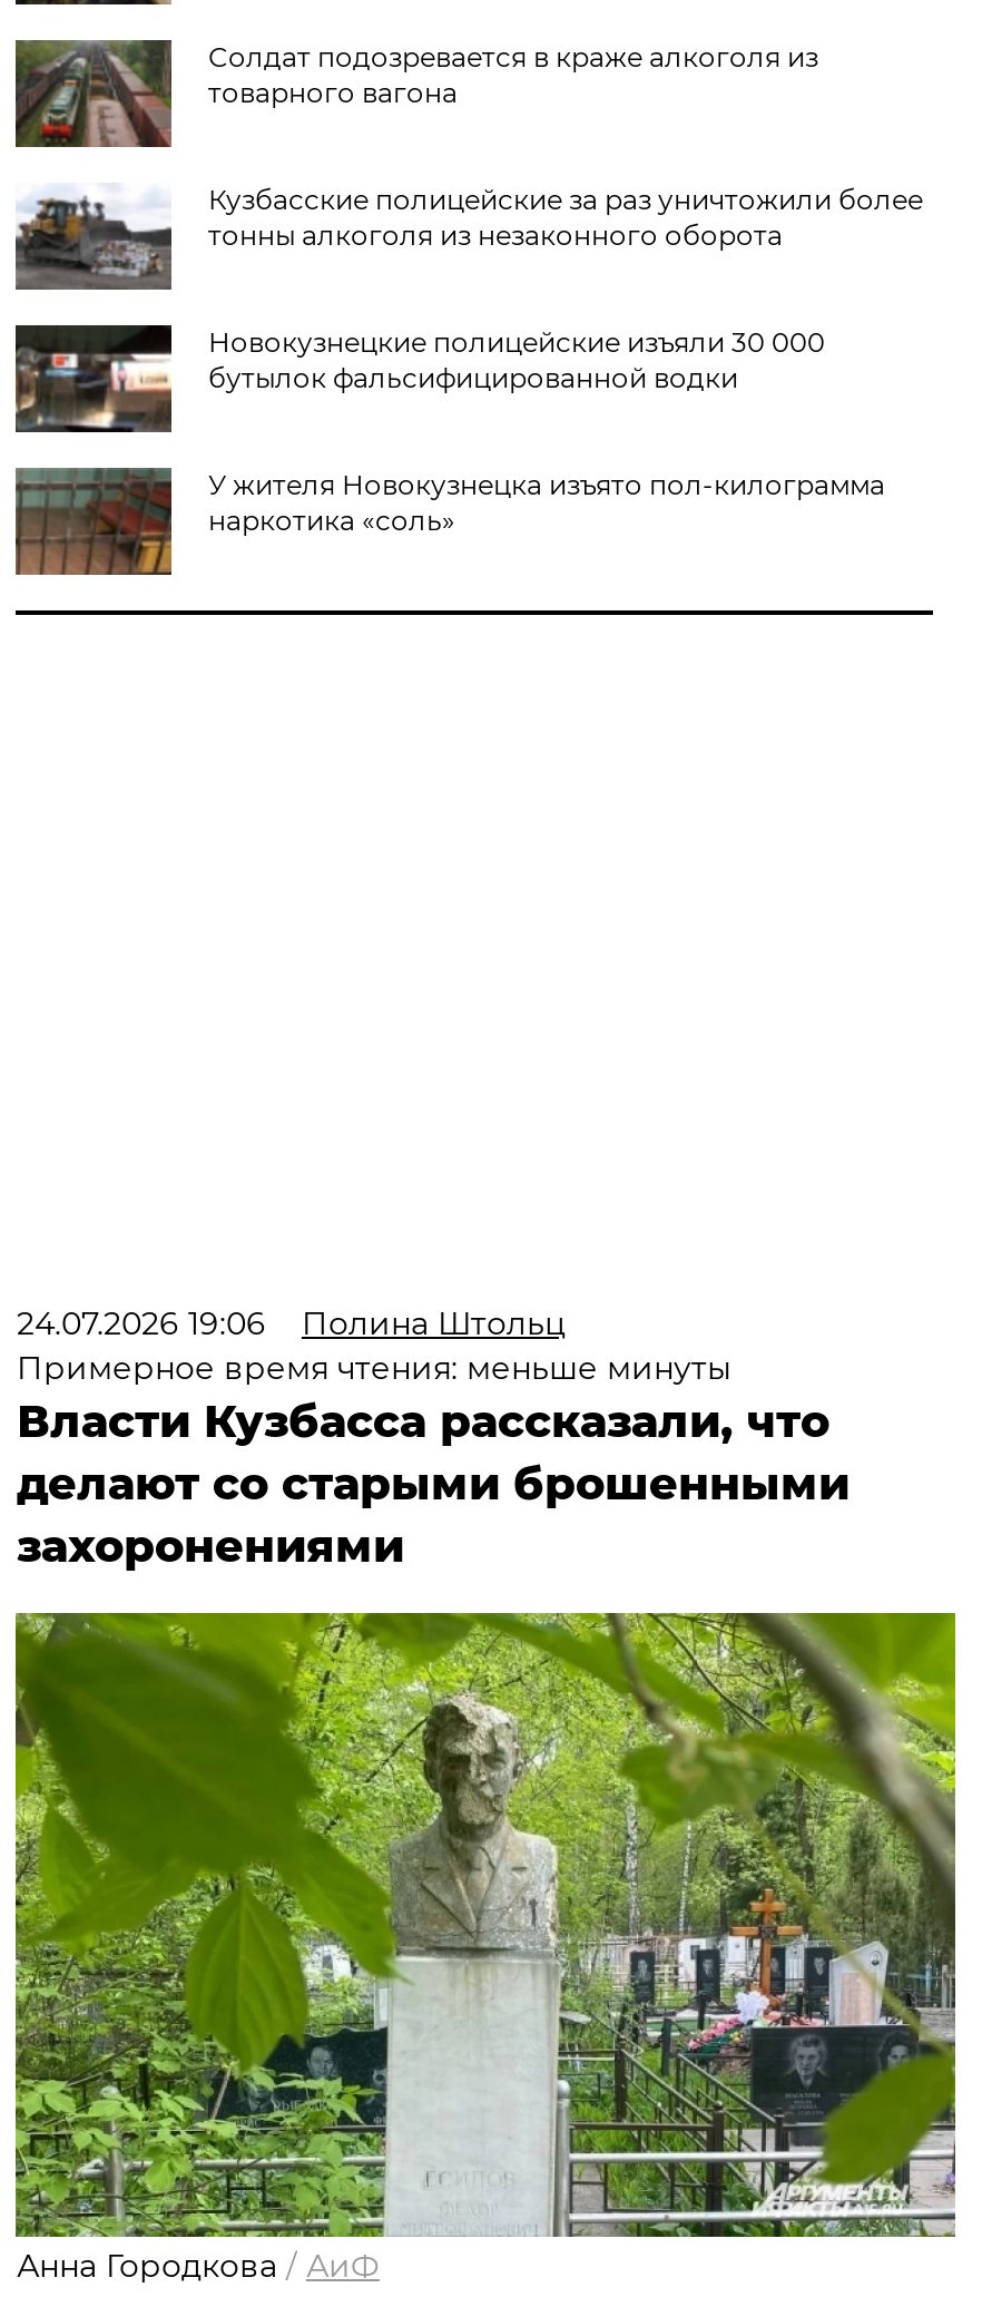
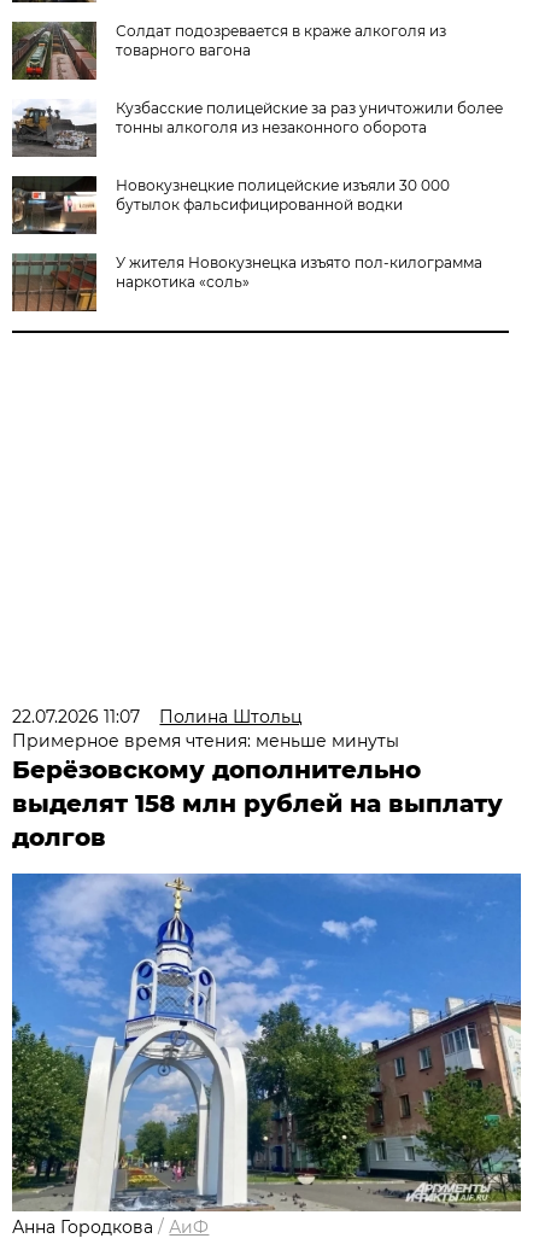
[16,1303,566,1343] 24.07.2026 19:06 Полина Штольц -> [13,706,303,727] 22.07.2026 11:07 Полина Штольц
[16,1394,849,1572] Власти Кузбасса рассказали, что | делают со старыми брошенными | захоронениями -> [13,755,503,852] Берёзовскому дополнительно | выделят 158 млн рублей на выплату | долгов
[13,1611,958,2239] [image] -> [11,872,522,1213] [image]

